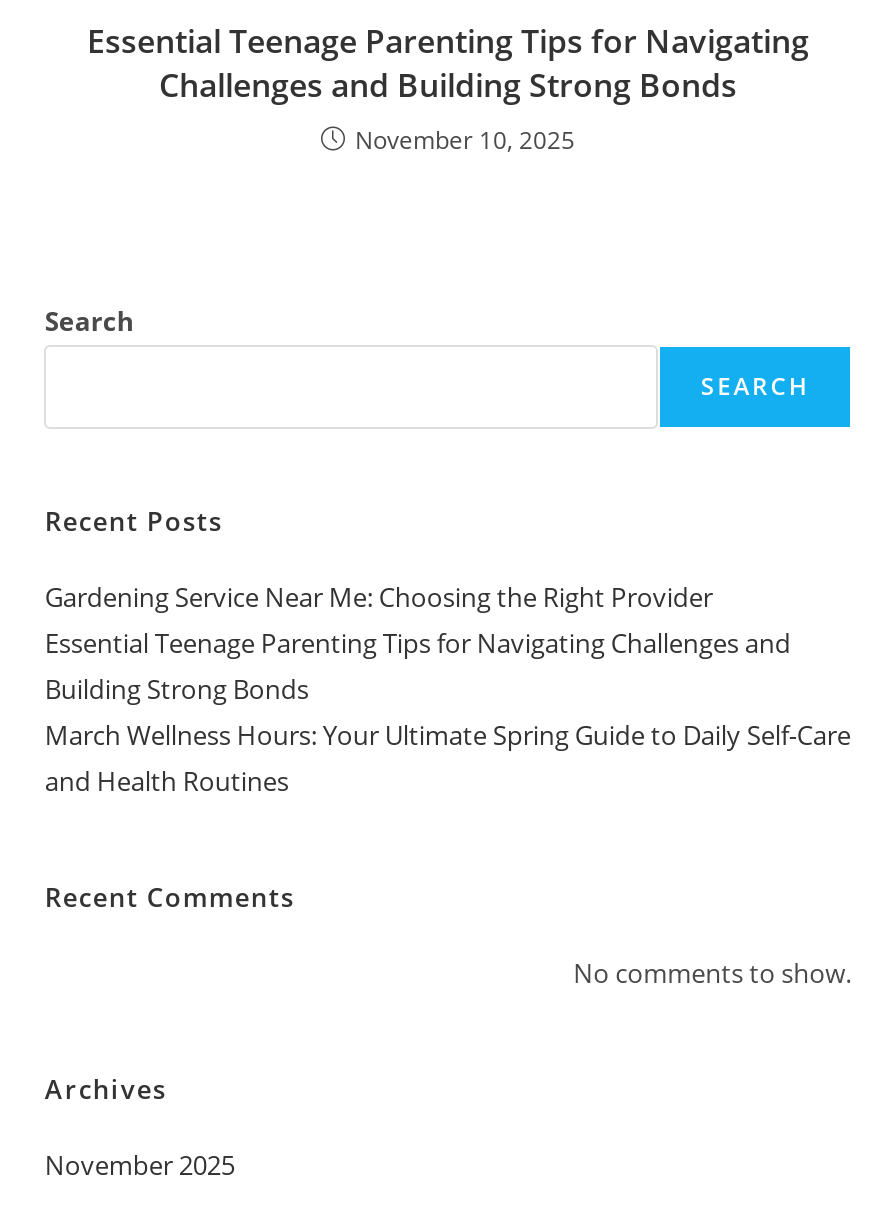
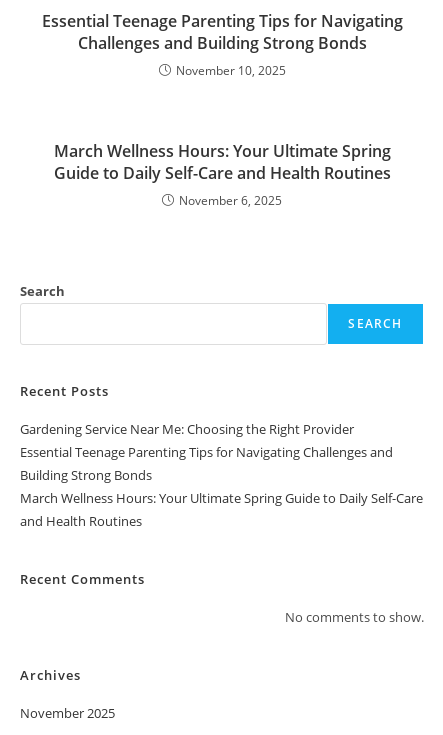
none -> [53,140,390,209] March Wellness Hours: Your Ultimate Spring | Guide to Daily Self-Care and Health Routines | November 6, 2025

